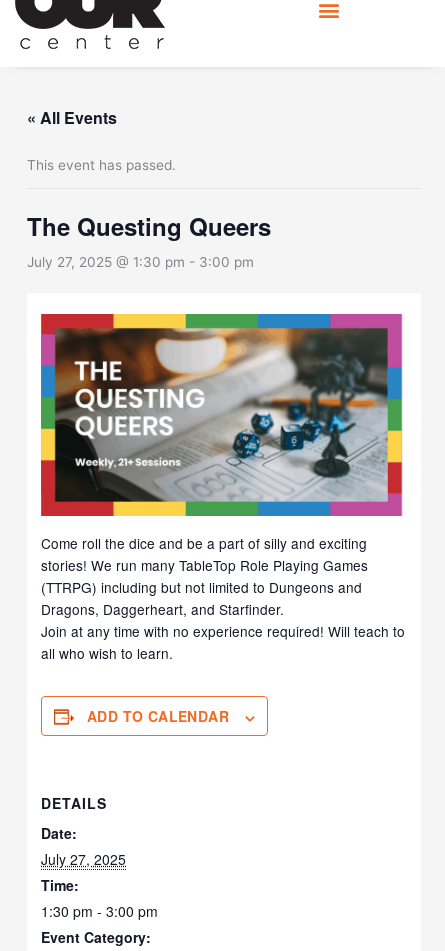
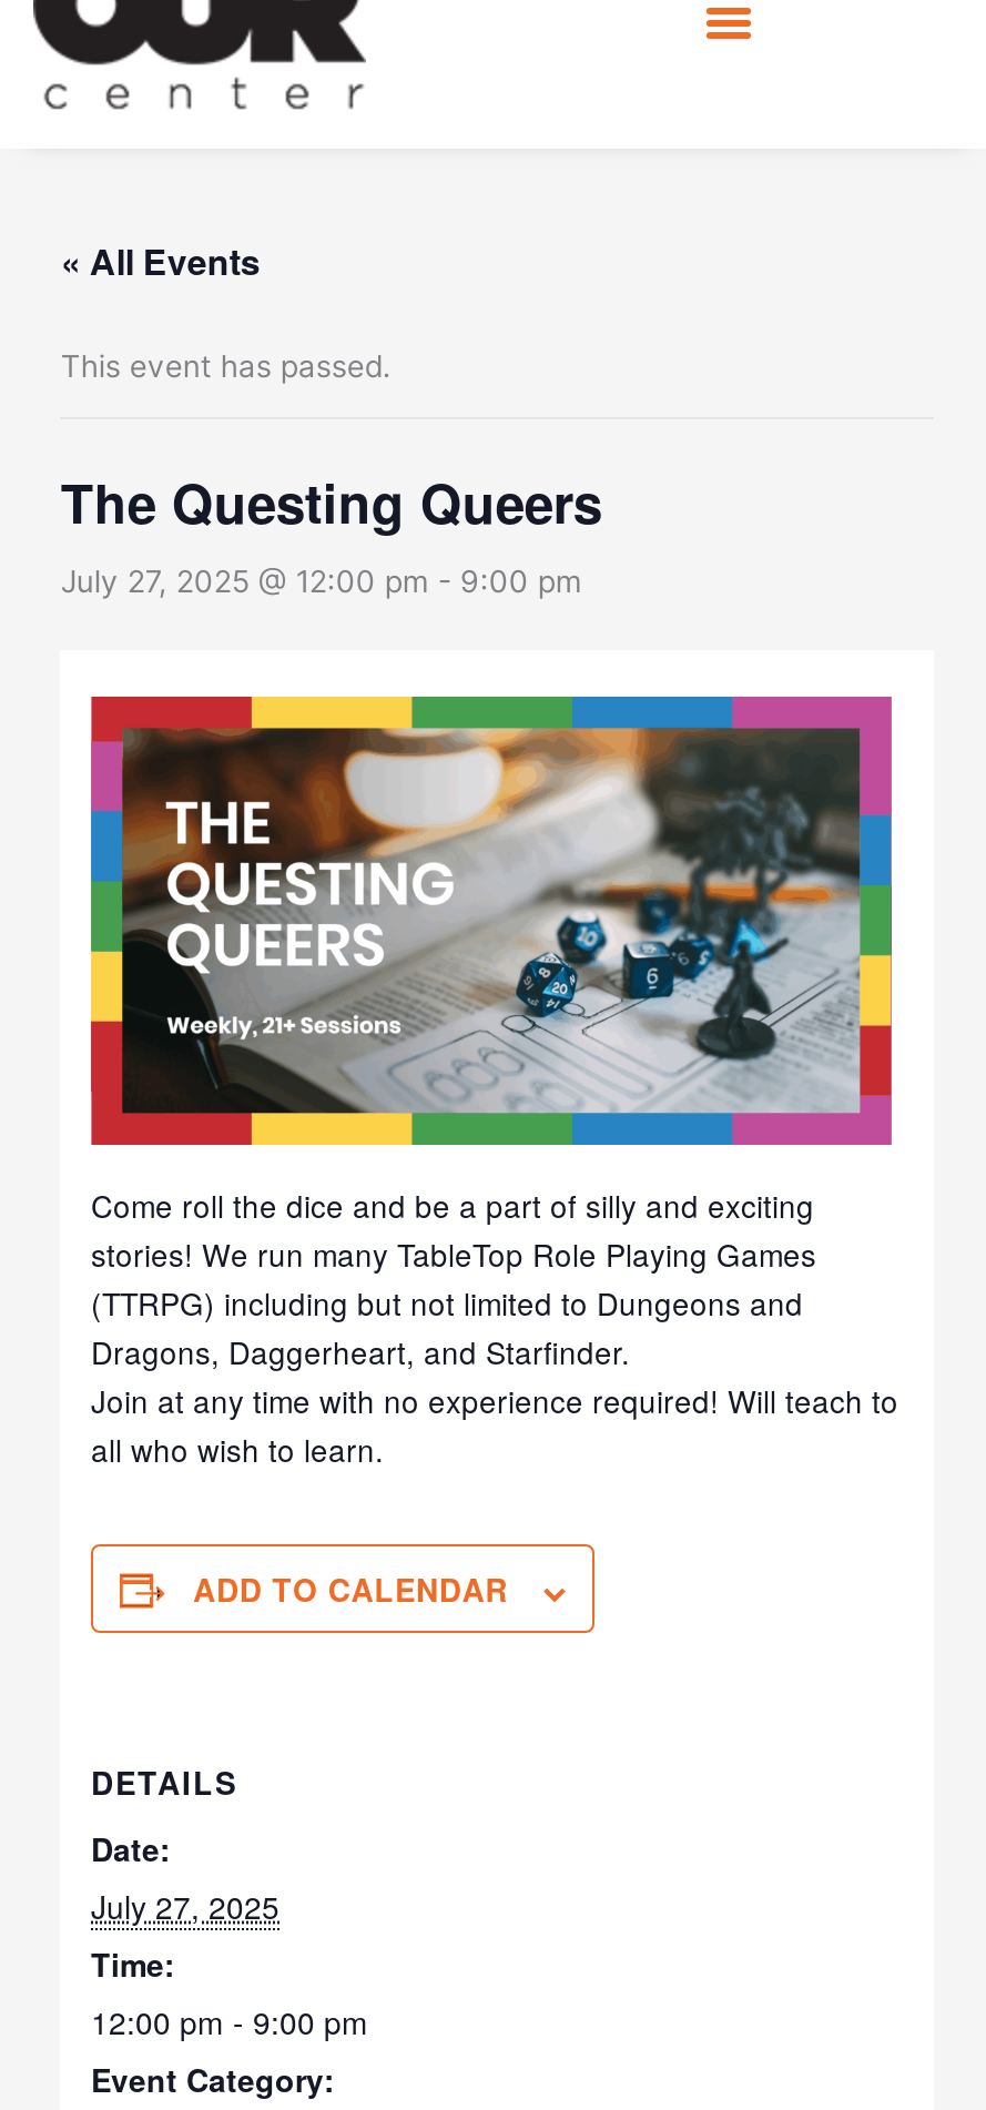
[27,254,254,270] July 27, 2025 @ 1:30 pm - 3:00 pm -> [61,564,582,599] July 27, 2025 @ 12:00 pm - 9:00 pm
[41,901,158,921] 1:30 pm - 3:00 pm -> [91,2000,368,2045] 12:00 pm - 9:00 pm

